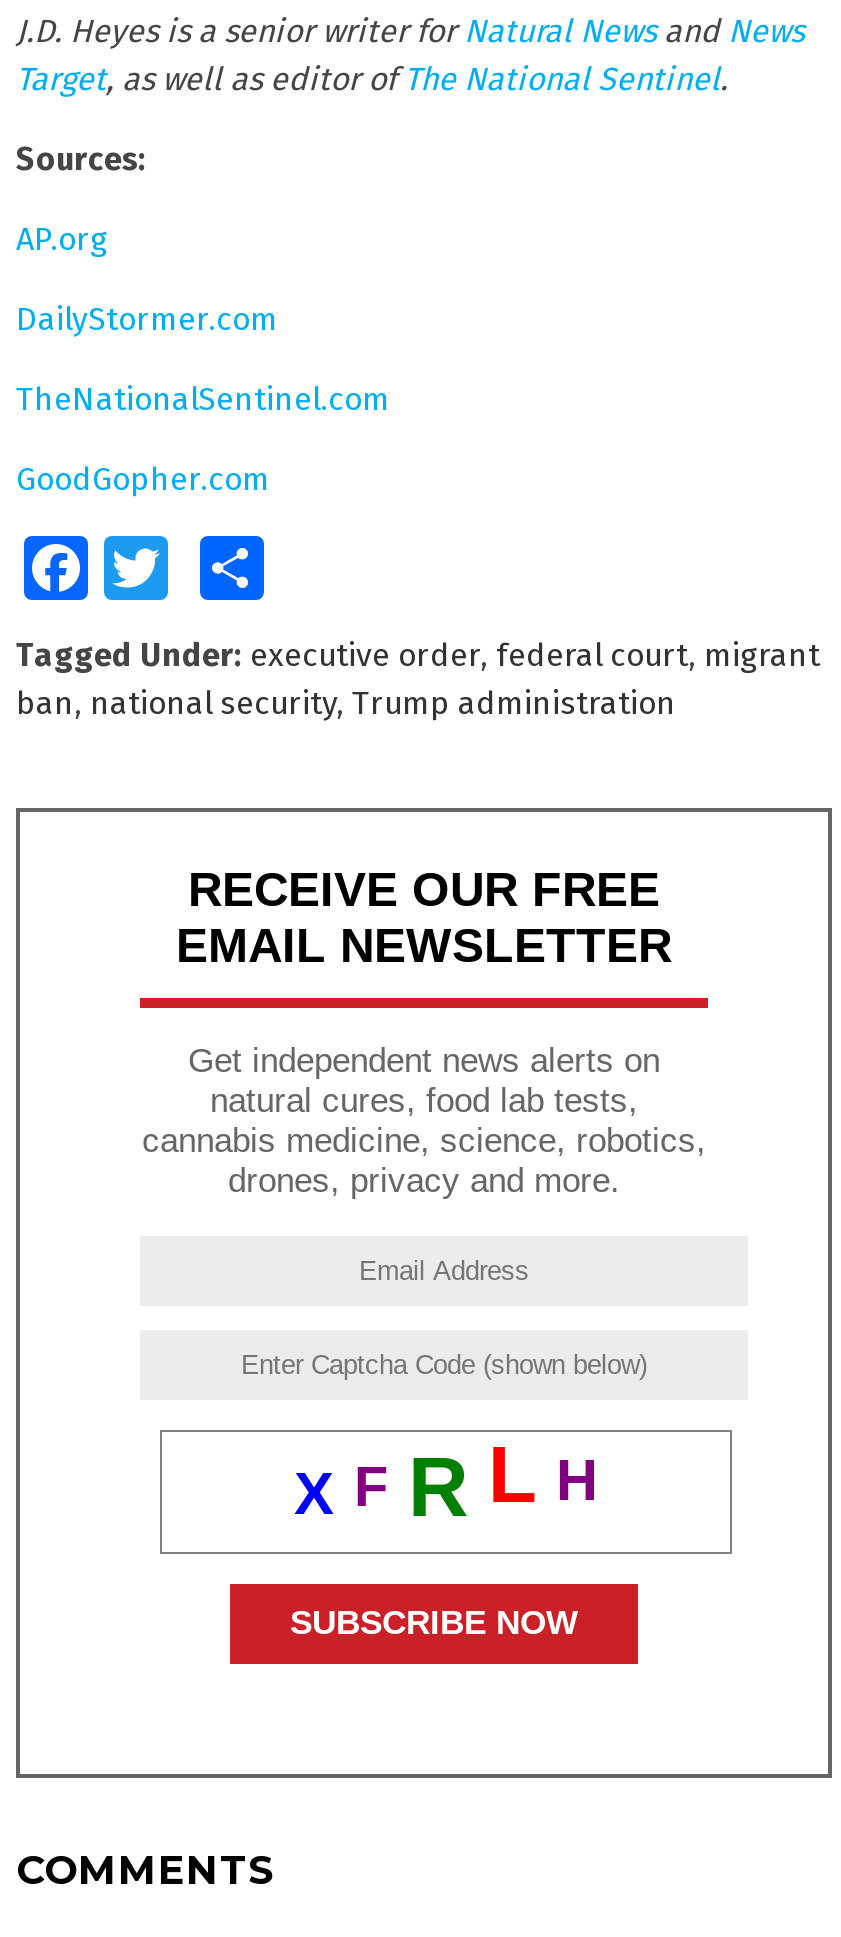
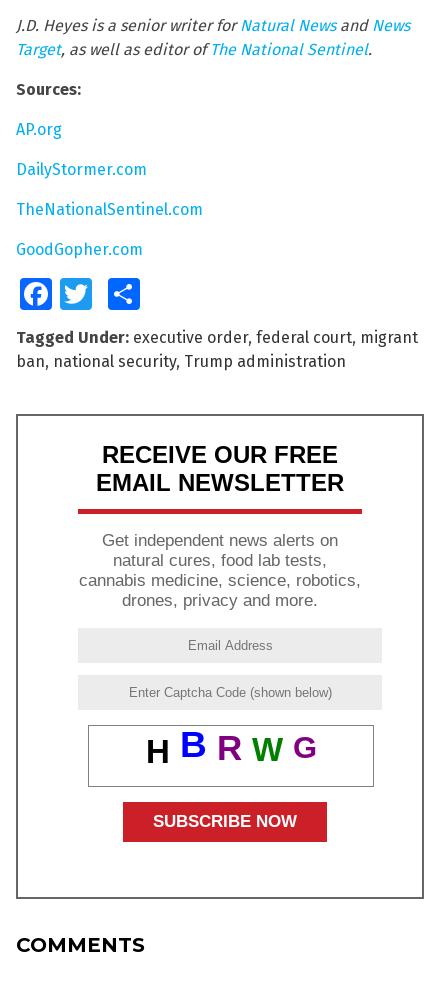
[294,1430,598,1534] X F R L H -> [145,724,316,770] H B R W G

